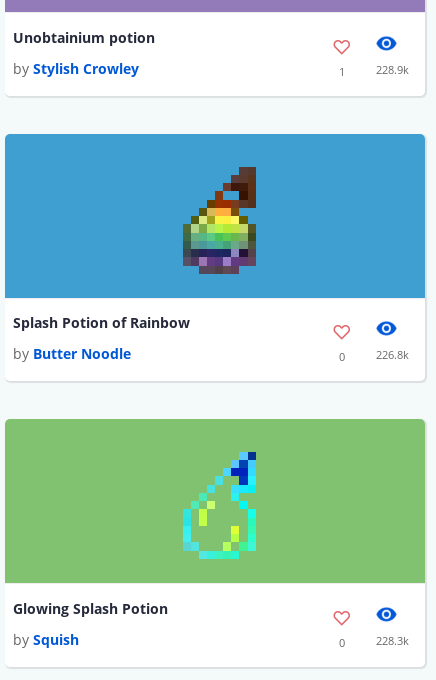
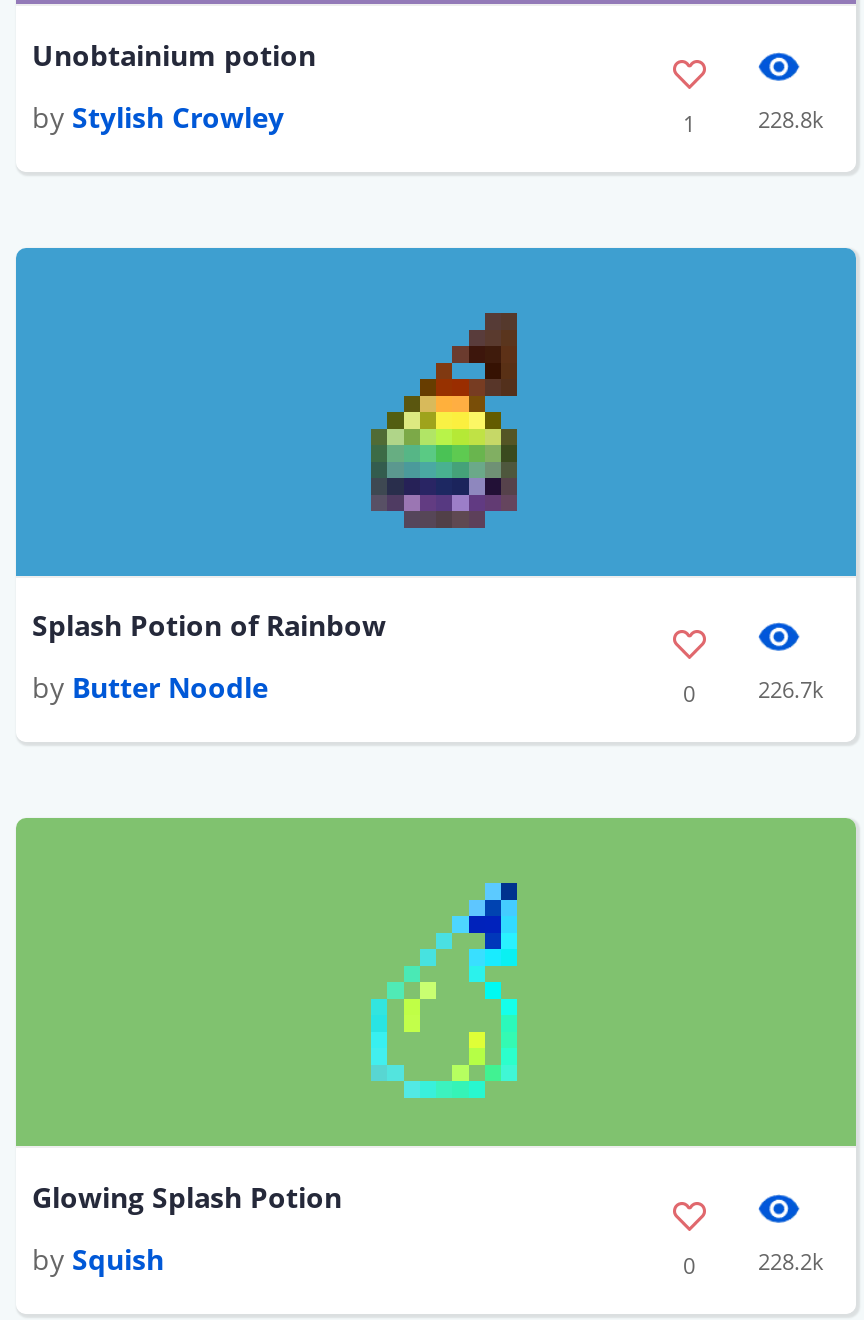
[376,62,409,77] 228.9k -> [758,103,824,133] 228.8k
[376,347,409,362] 226.8k -> [758,674,824,704] 226.7k
[376,633,409,648] 228.3k -> [758,1245,824,1275] 228.2k

